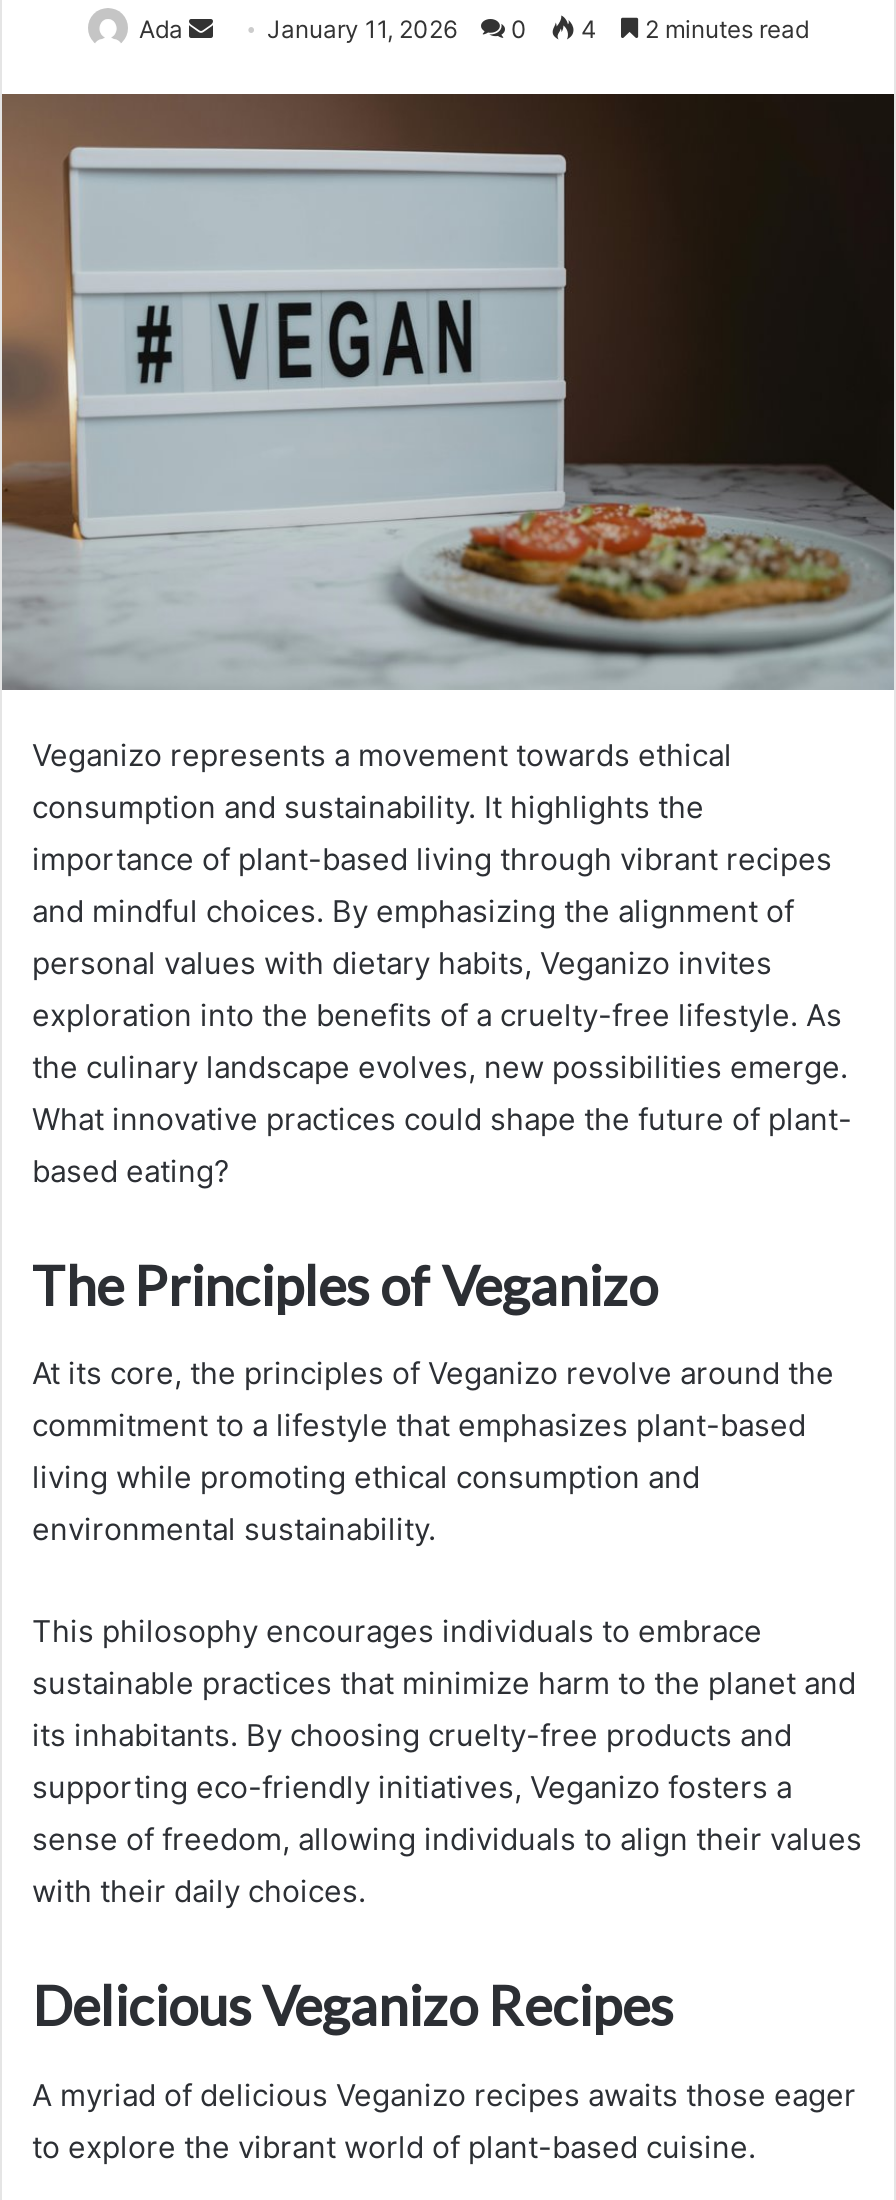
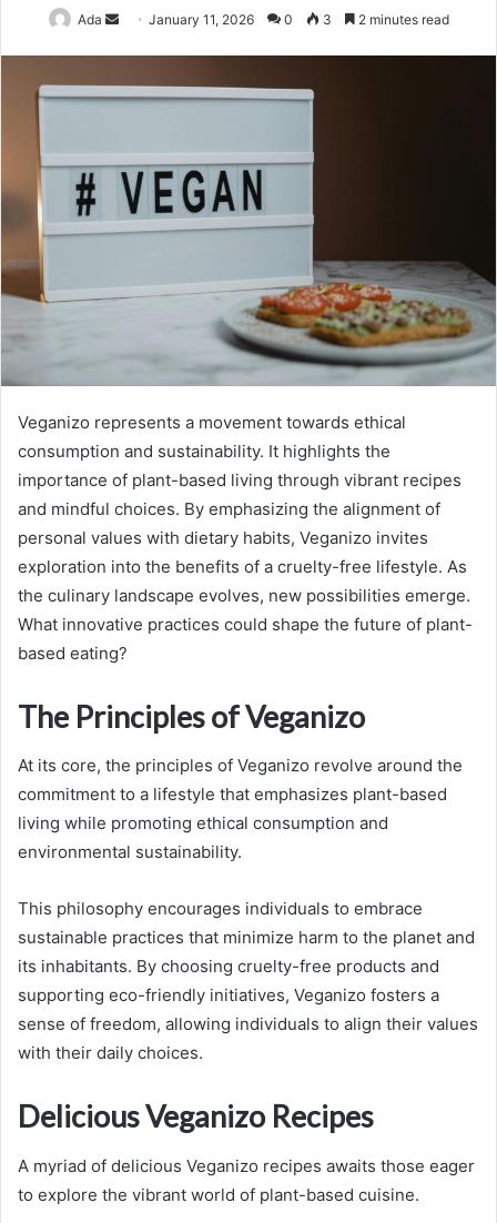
[575,15,597,45] 4 -> [319,12,331,28] 3

